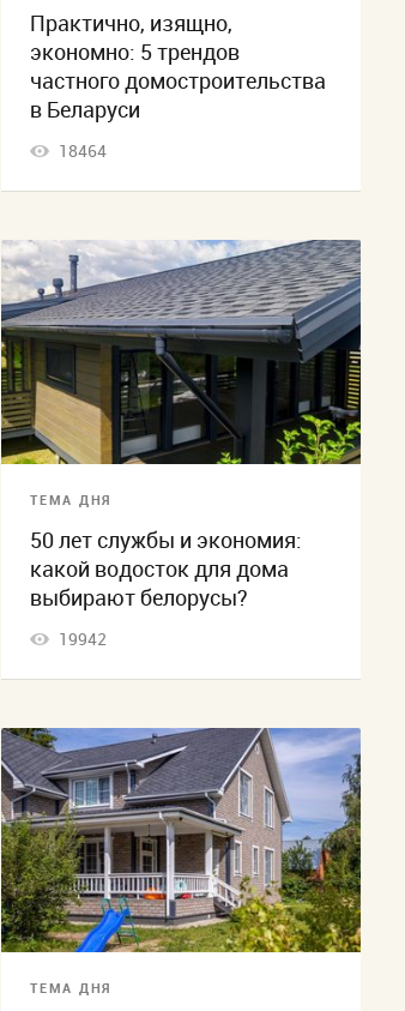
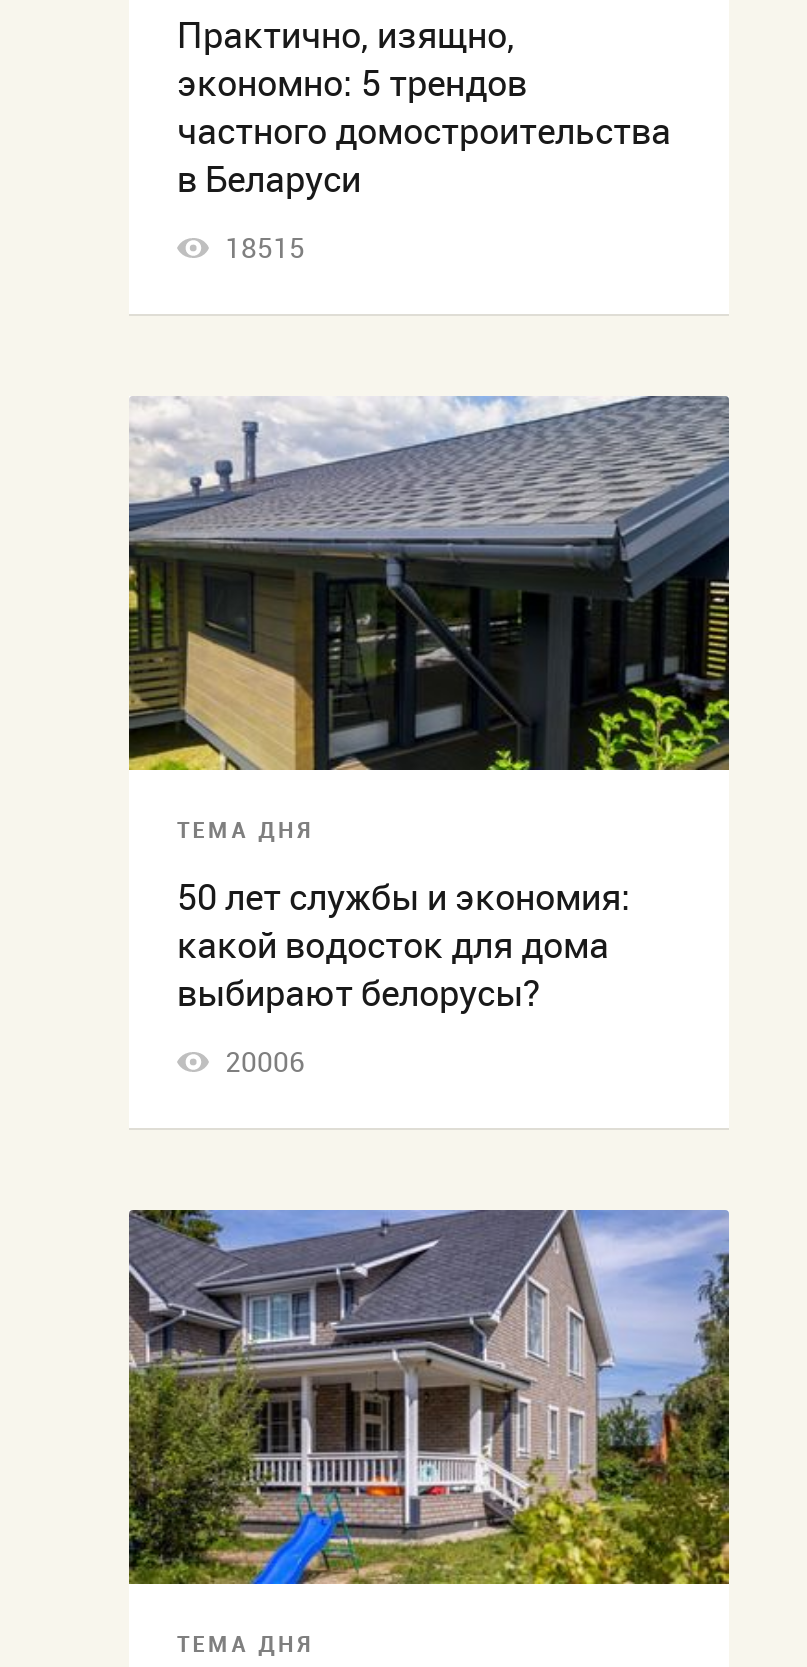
[59,142,107,161] 18464 -> [225,232,305,264] 18515
[59,630,107,649] 19942 -> [225,1046,305,1078] 20006

